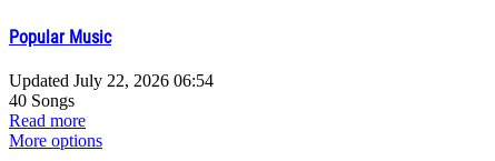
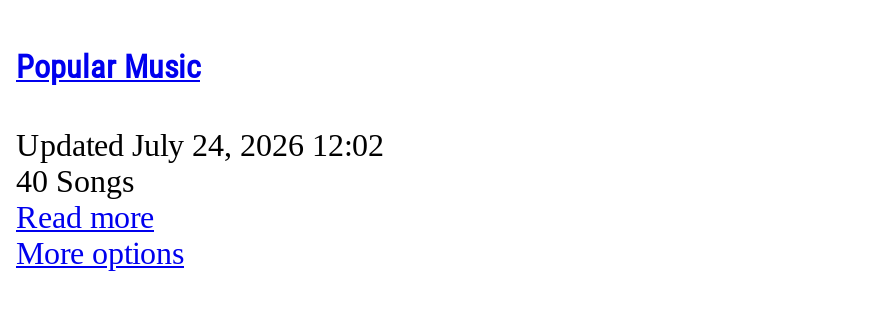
[9,71,214,90] Updated July 22, 2026 06:54 -> [16,128,384,162] Updated July 24, 2026 12:02

